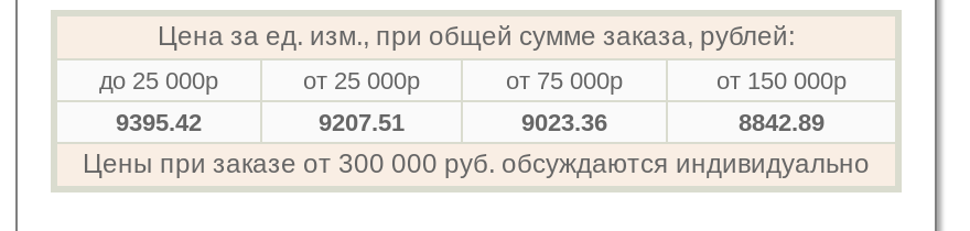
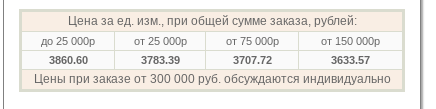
[116,109,202,135] 9395.42 -> [48,54,87,66] 3860.60
[319,109,405,135] 9207.51 -> [140,54,179,66] 3783.39
[521,109,607,135] 9023.36 -> [232,54,271,66] 3707.72
[739,109,824,135] 8842.89 -> [331,54,370,66] 3633.57

